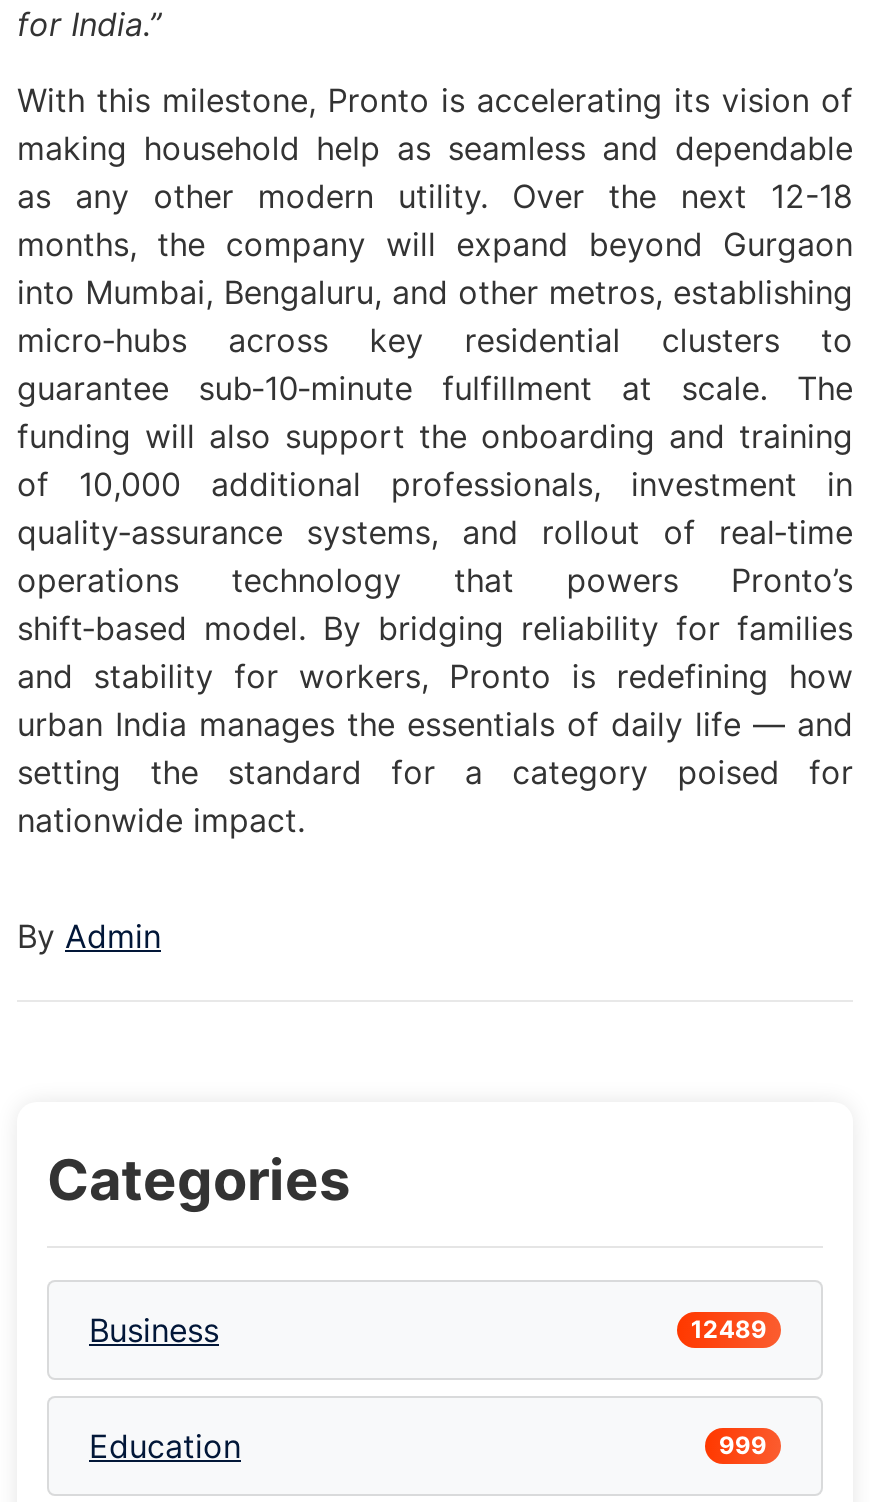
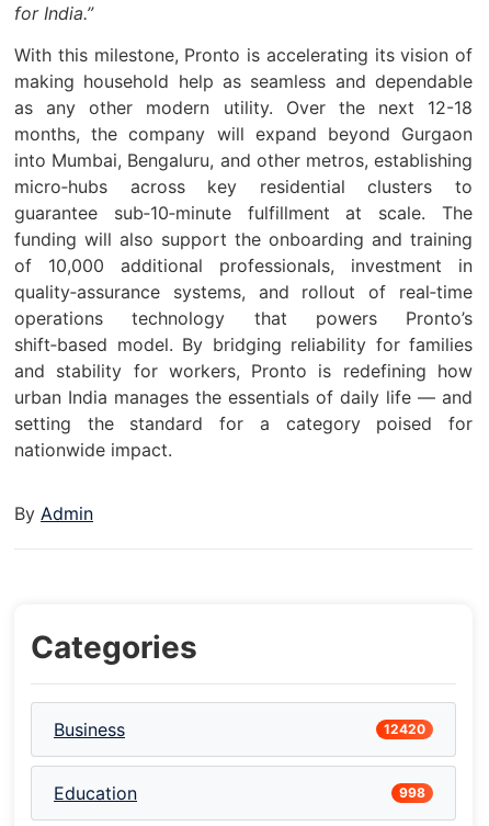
[691,1315,767,1345] 12489 -> [384,721,425,737] 12420
[719,1431,767,1461] 999 -> [399,785,425,801] 998

